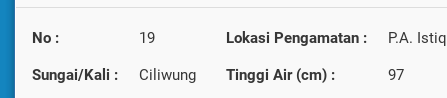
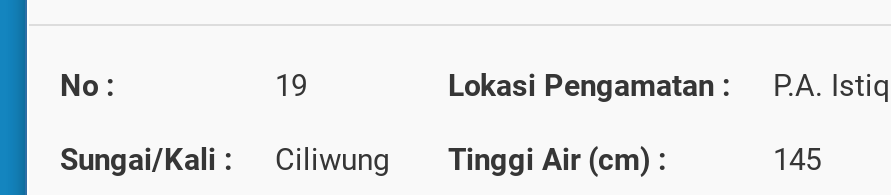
[388,66,404,84] 97 -> [773,142,821,178] 145

